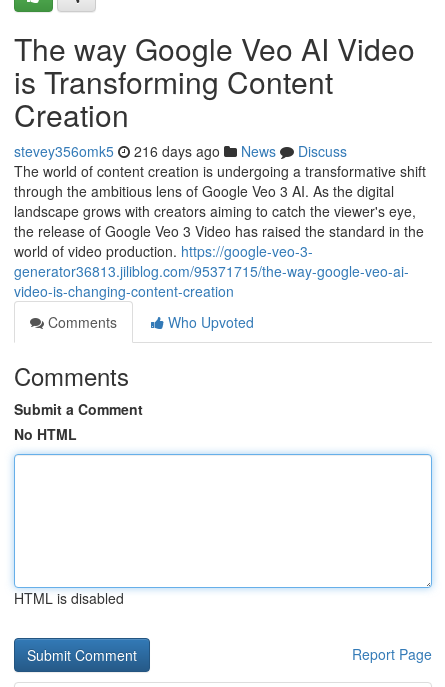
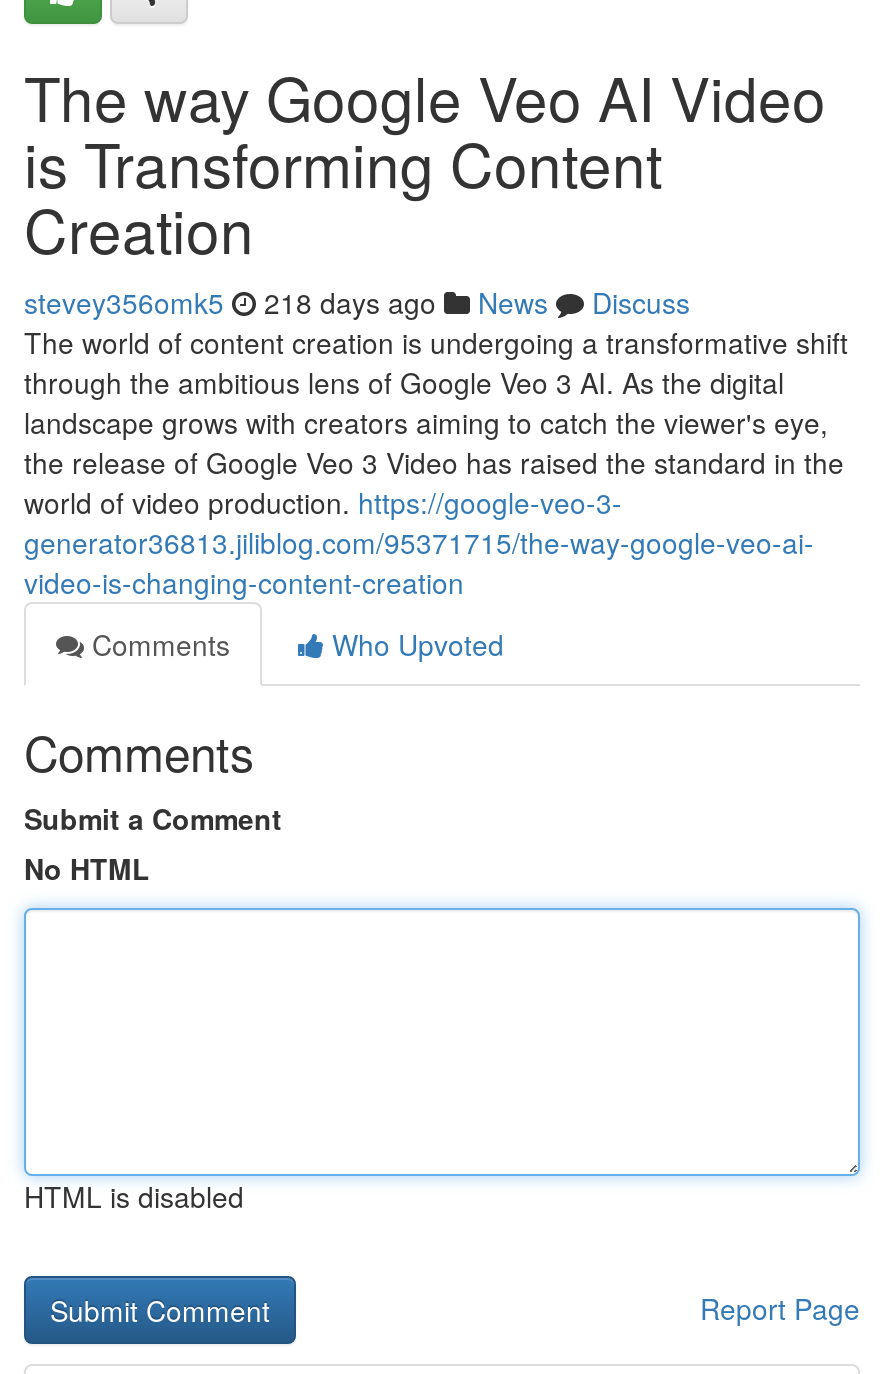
[14,141,347,161] stevey356omk5 216 days ago News Discuss -> [24,282,690,322] stevey356omk5 218 days ago News Discuss

